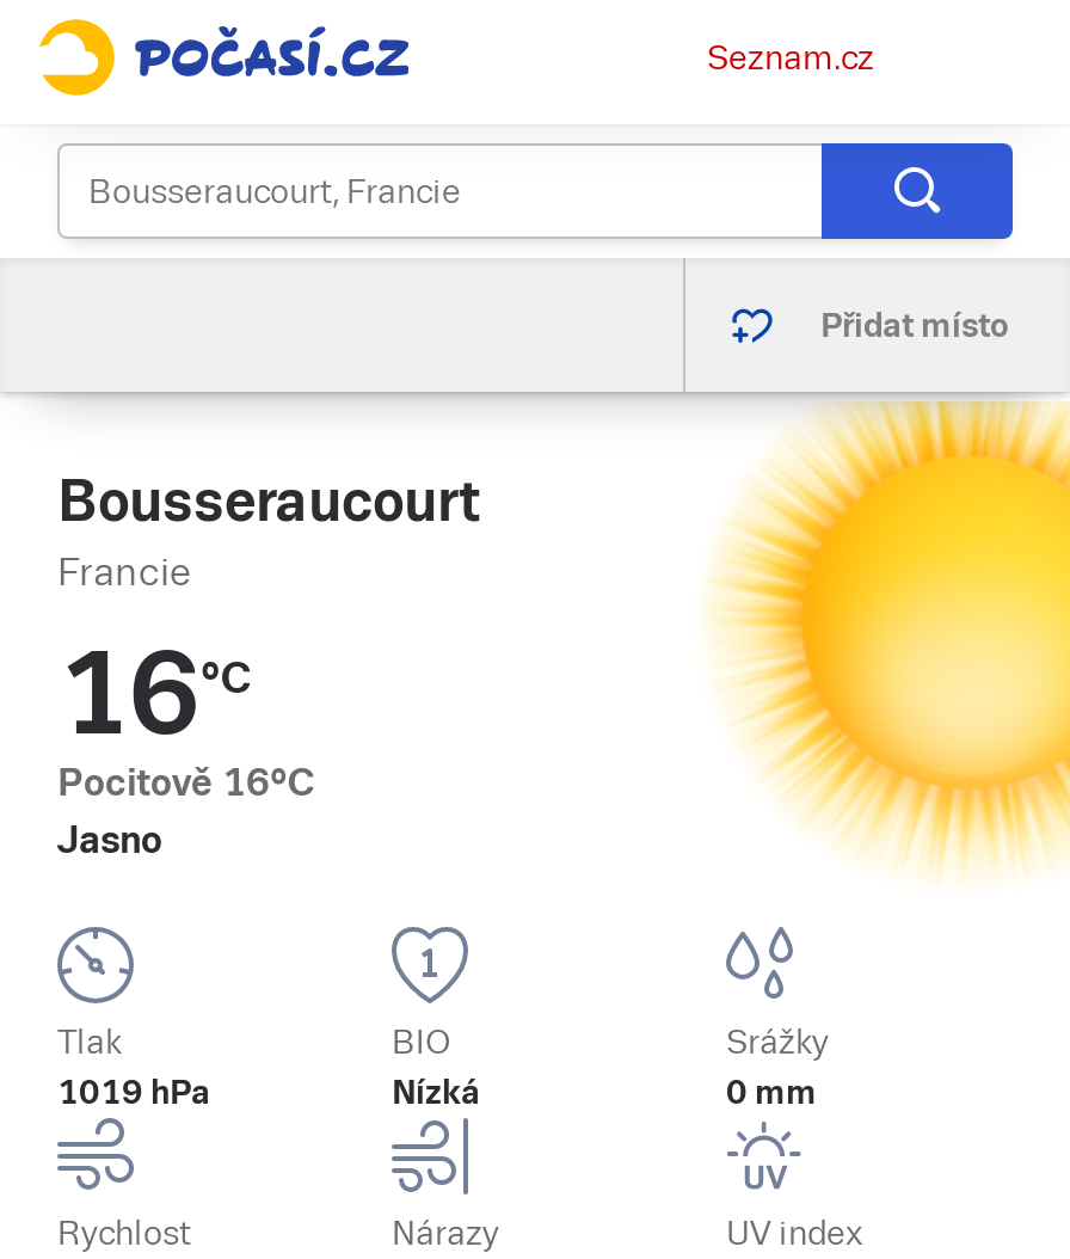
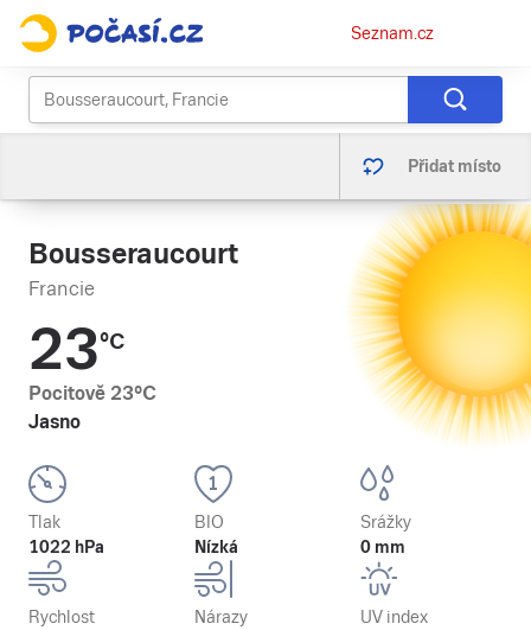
[57,628,251,760] 16°C -> [28,317,124,382] 23°C
[57,760,315,805] Pocitově 16°C -> [28,382,156,405] Pocitově 23°C
[57,1073,210,1111] 1019 hPa -> [28,537,104,556] 1022 hPa

